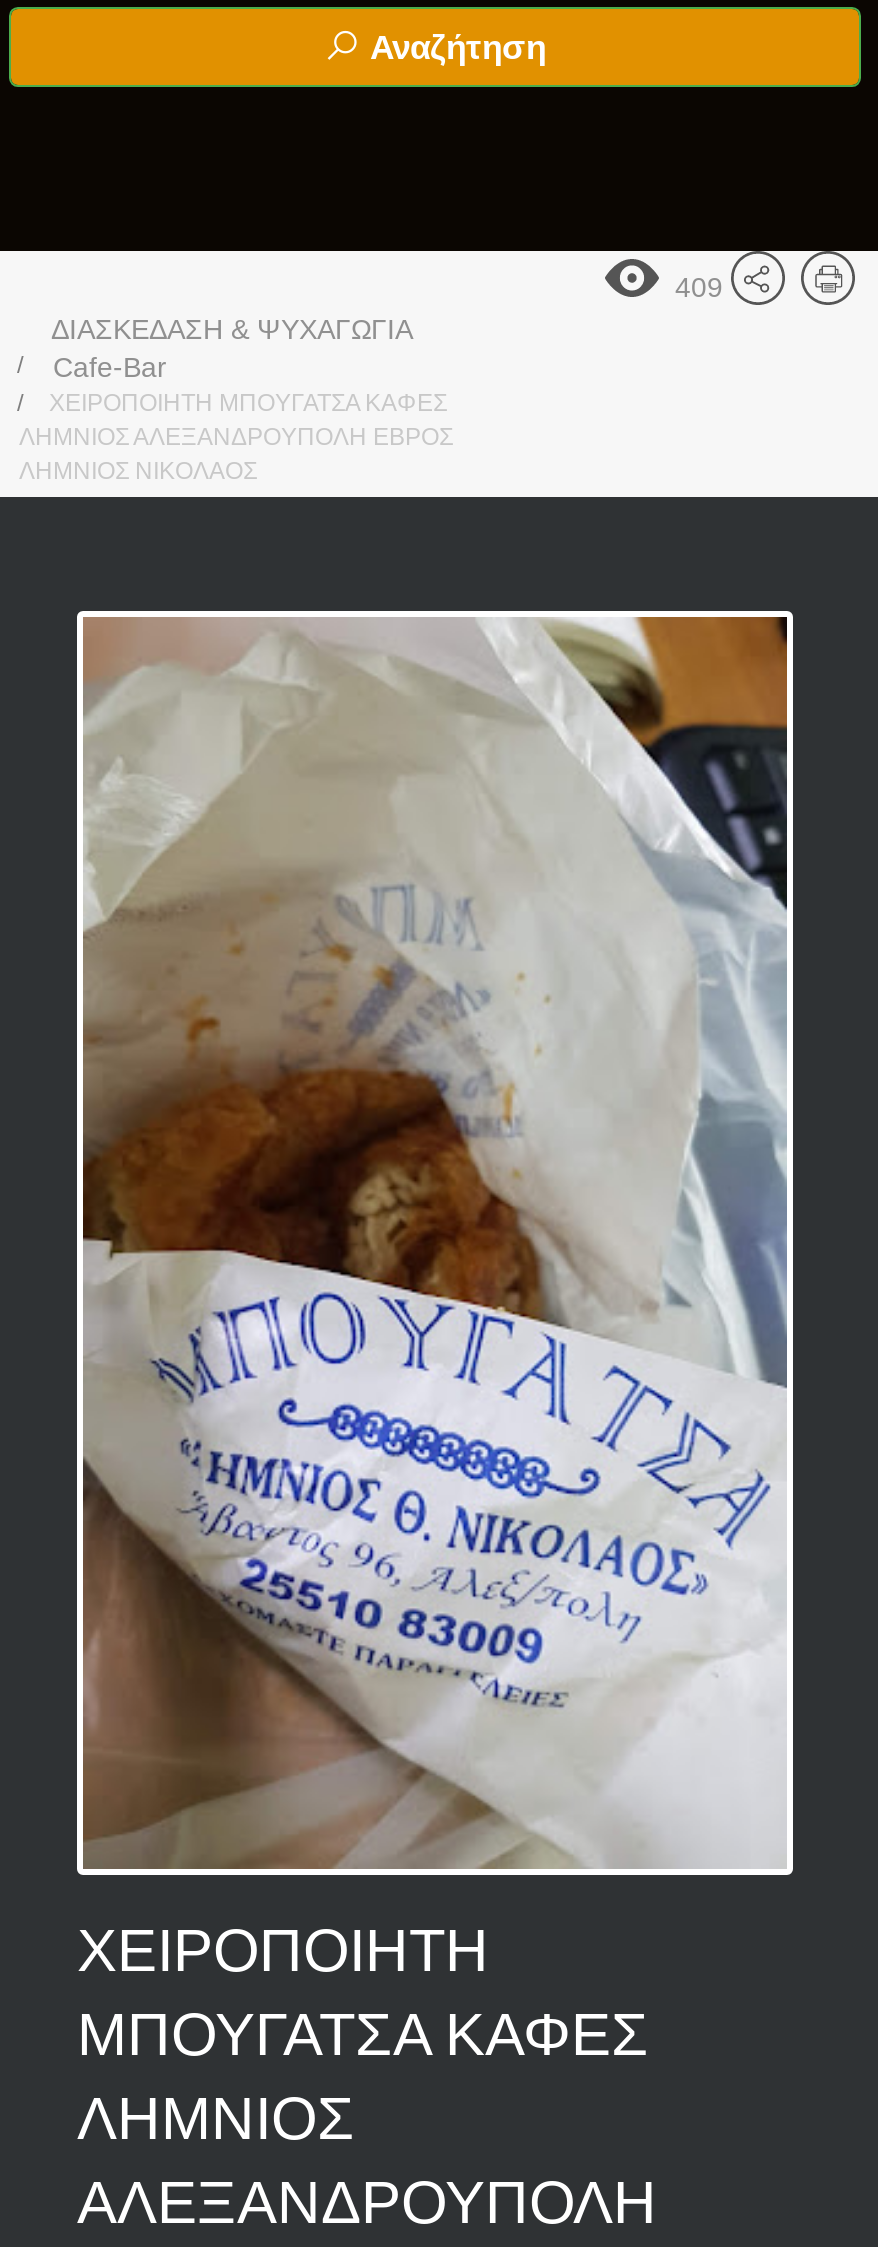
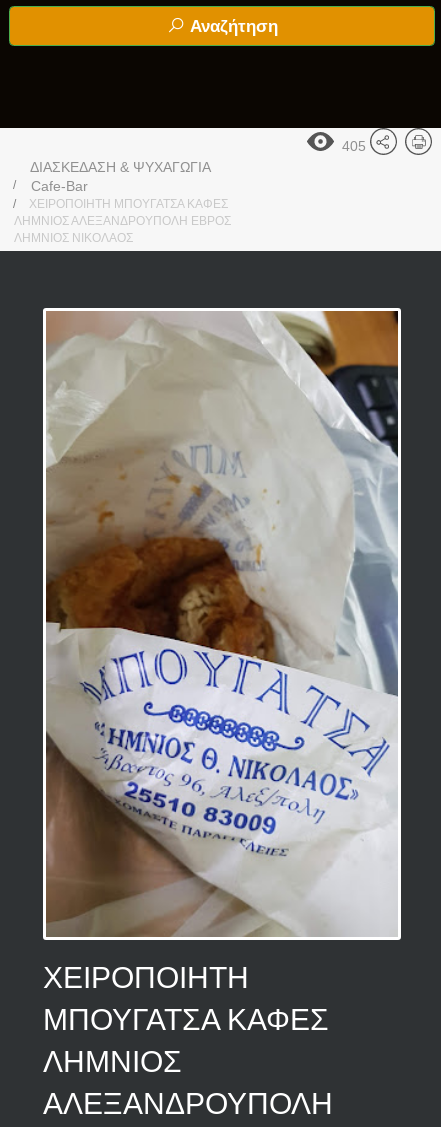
[675,271,723,303] 409 -> [342,138,366,154] 405

